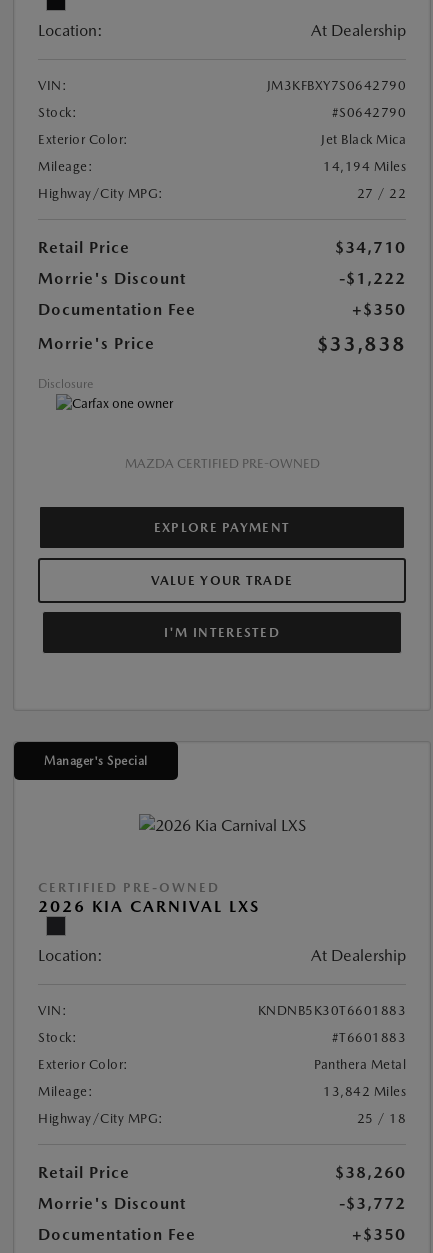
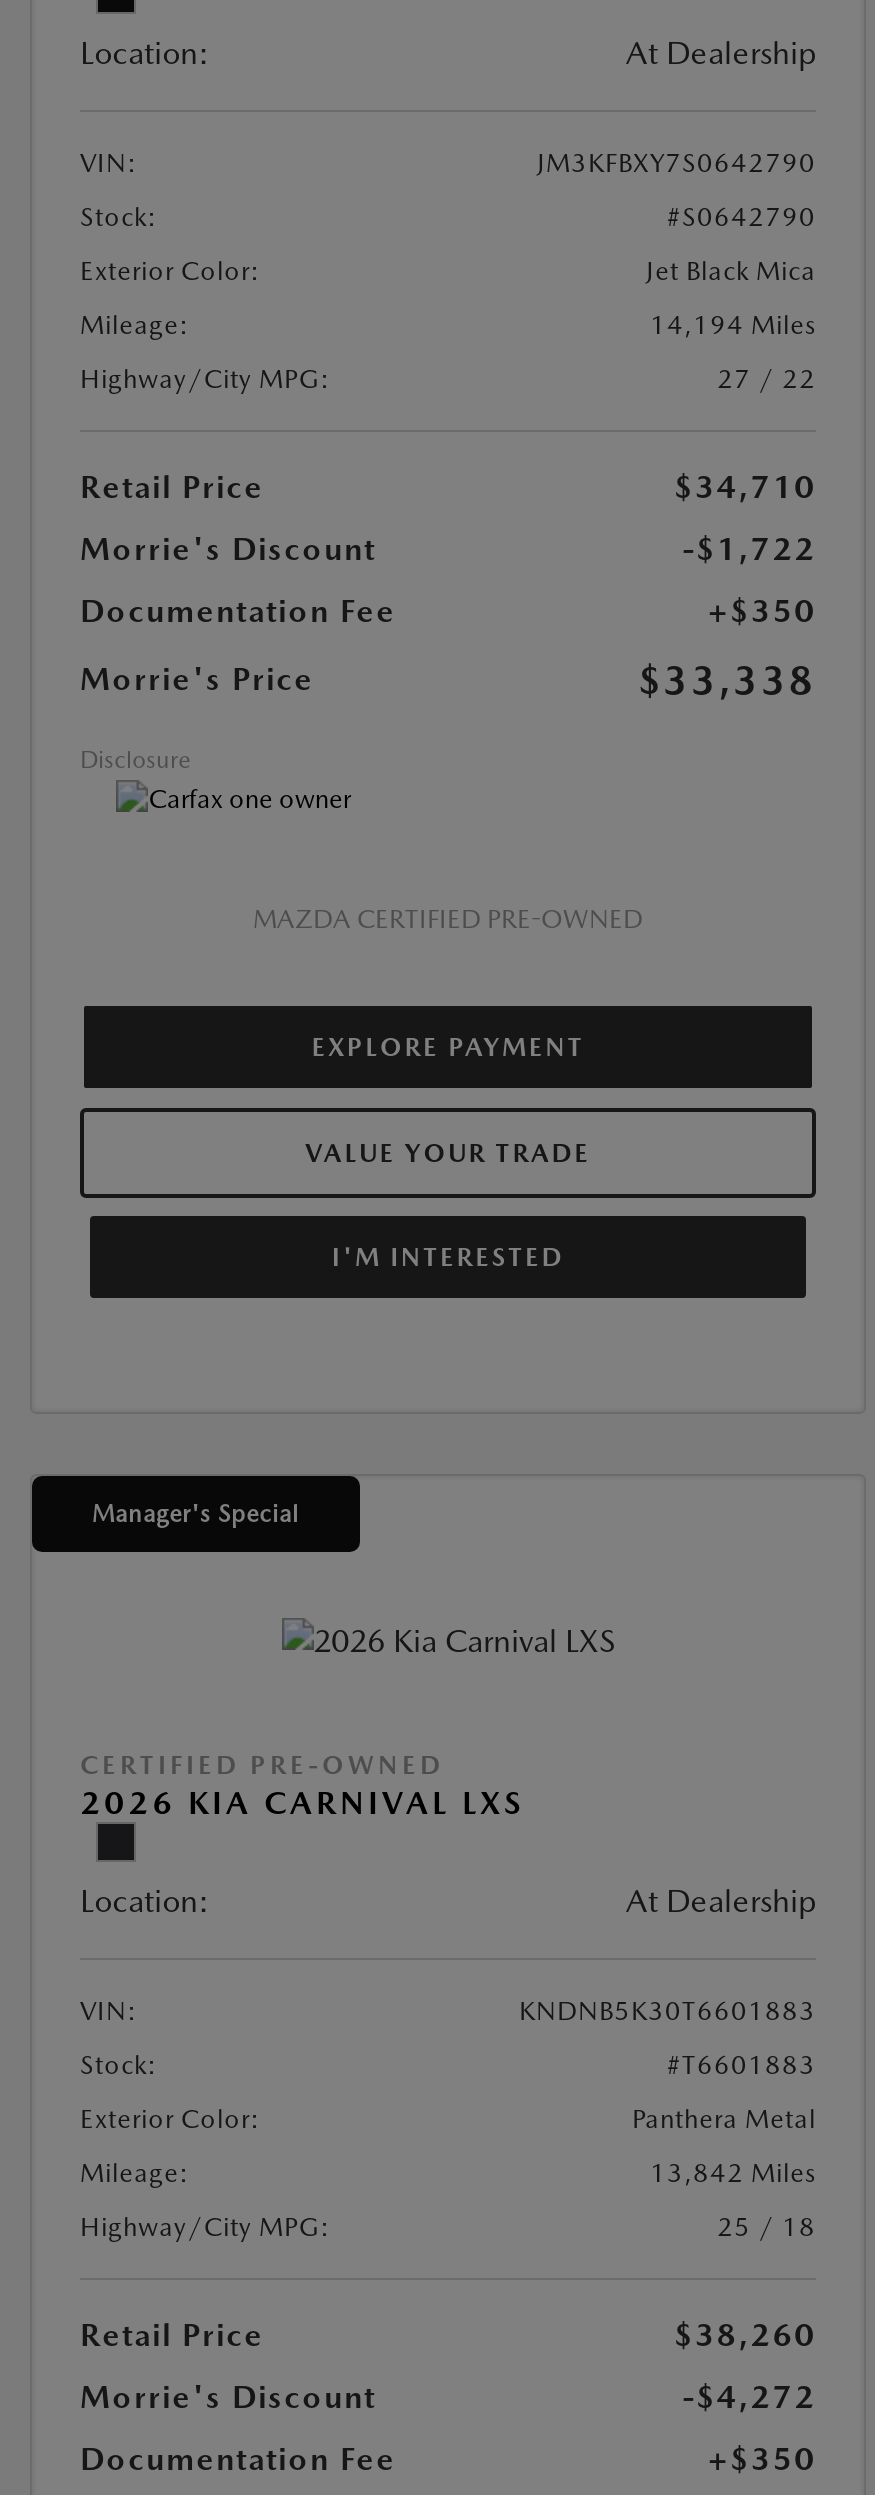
[339,269,406,288] -$1,222 -> [682,529,816,567] -$1,722
[317,332,406,356] $33,838 -> [638,655,816,703] $33,338
[339,1194,406,1213] -$3,772 -> [682,2378,816,2416] -$4,272

